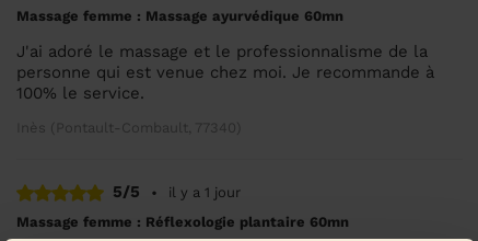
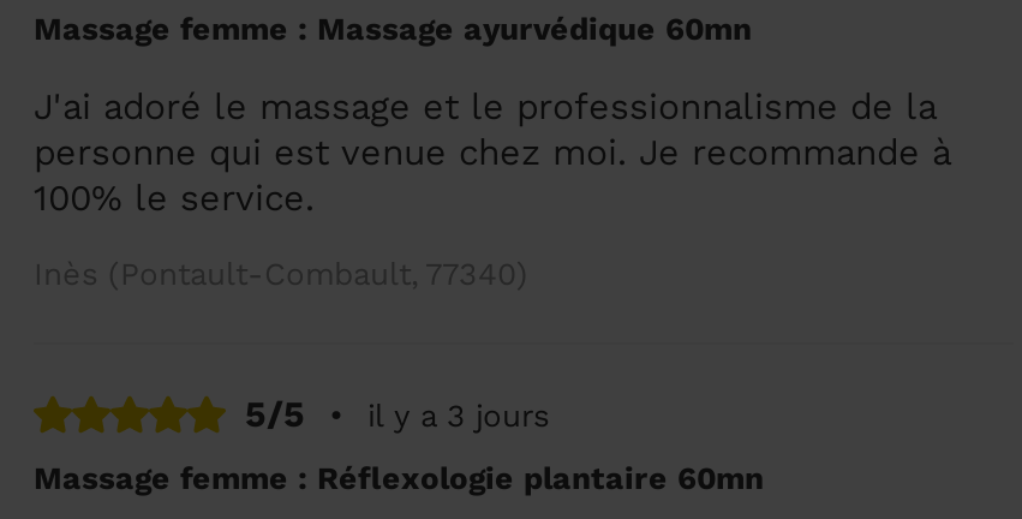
[168,184,241,201] il y a 1 jour -> [367,397,550,433] il y a 3 jours

